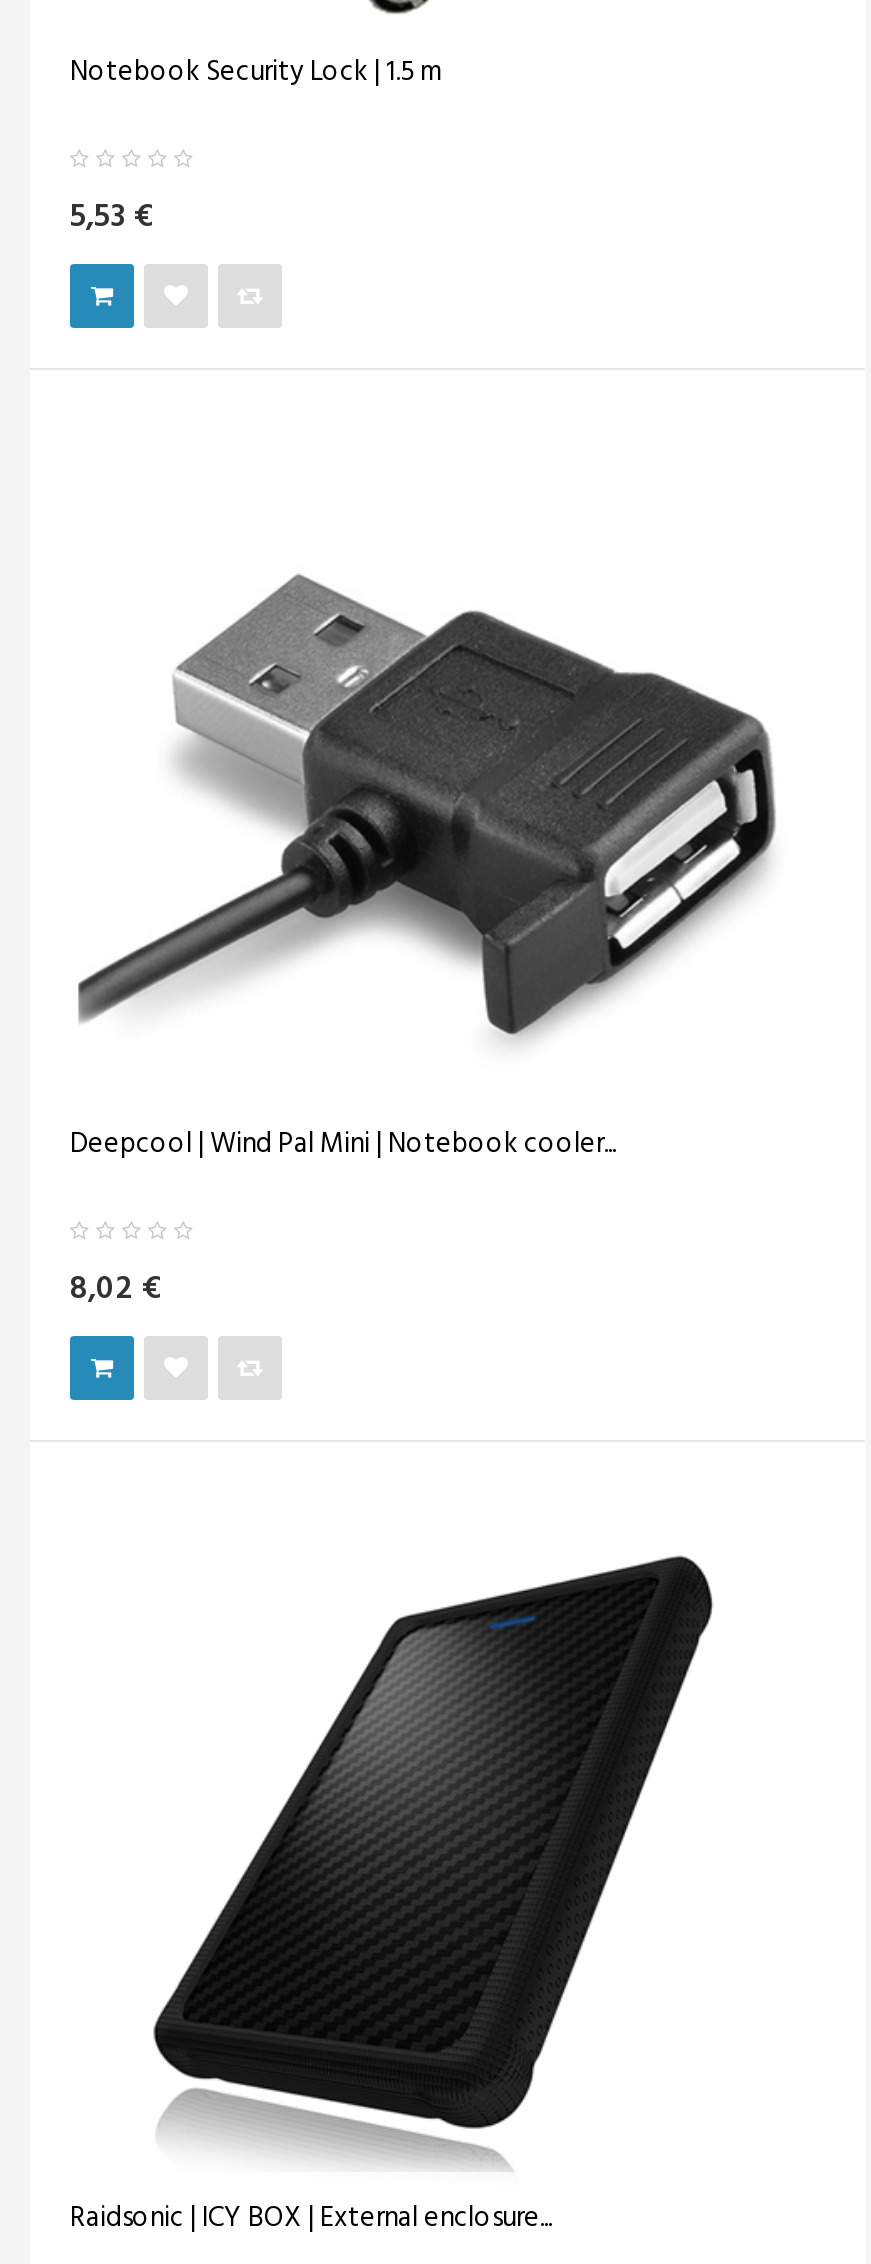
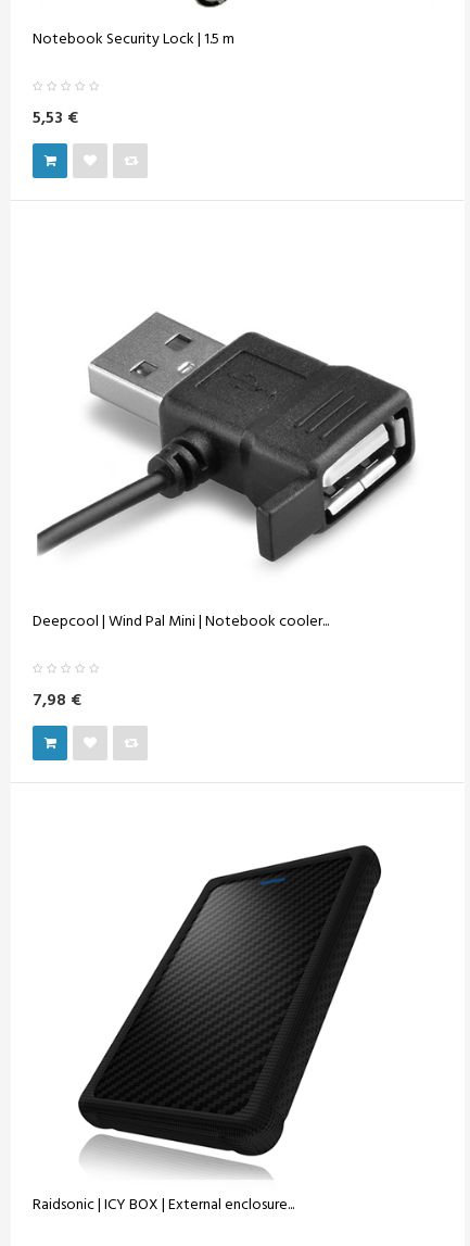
[70,1265,162,1317] 8,02 € -> [33,687,81,715] 7,98 €

